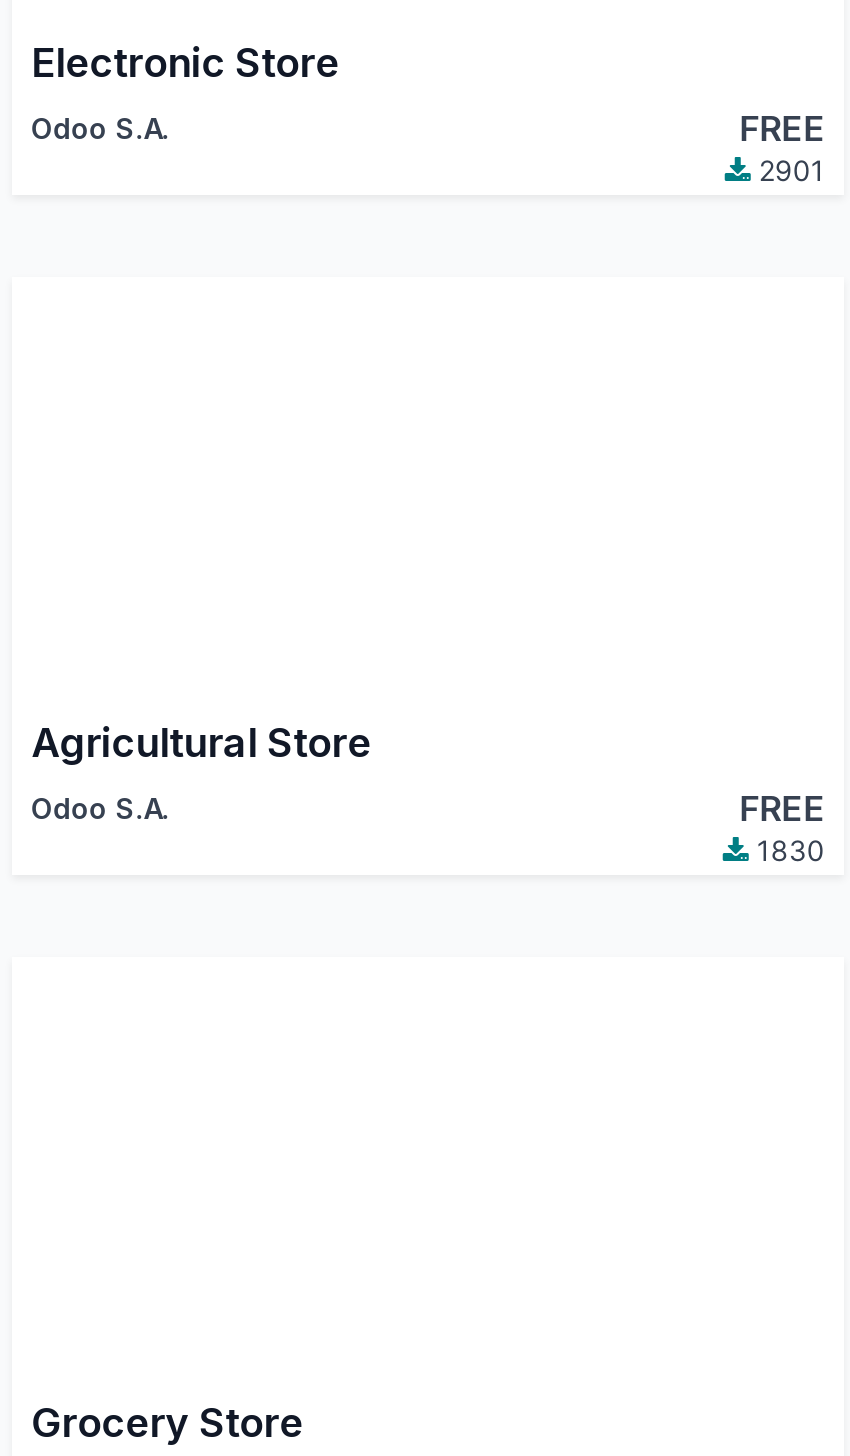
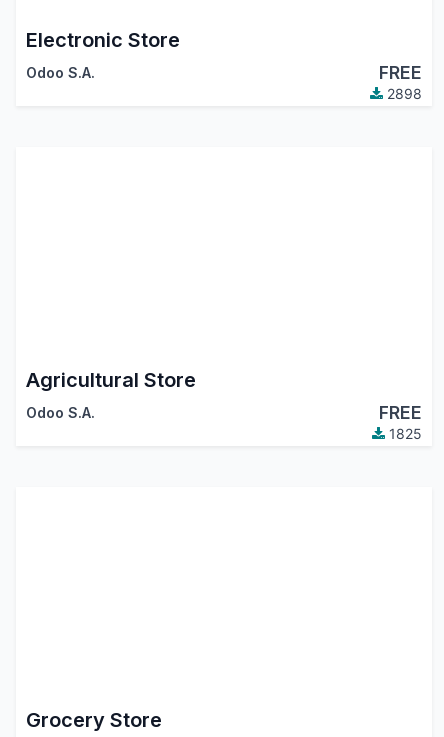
[751,152,825,186] 2901 -> [383,85,422,102] 2898
[749,833,825,867] 1830 -> [385,425,422,442] 1825

